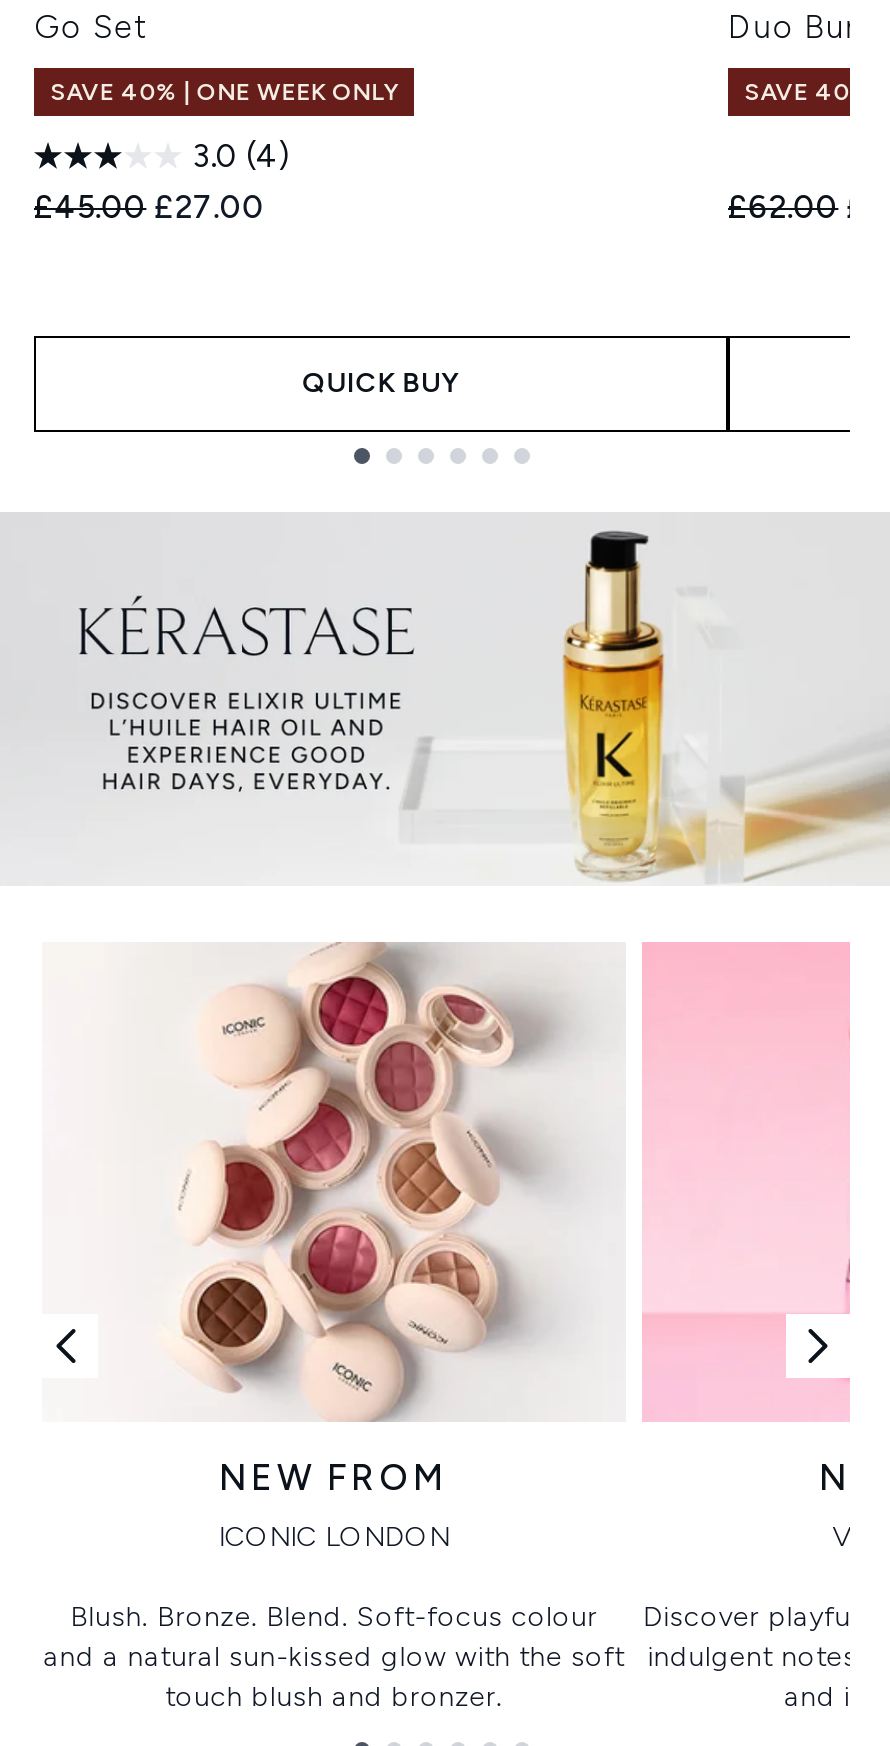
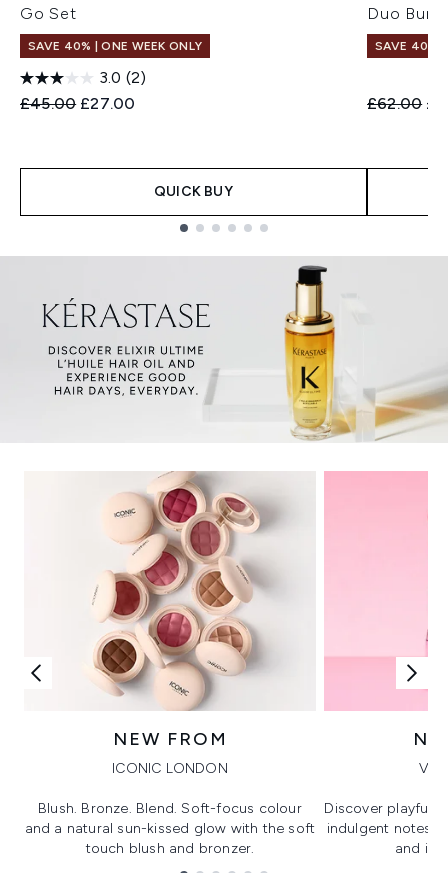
[192,136,290,174] 3.0 (4) -> [99,68,146,87] 3.0 (2)

